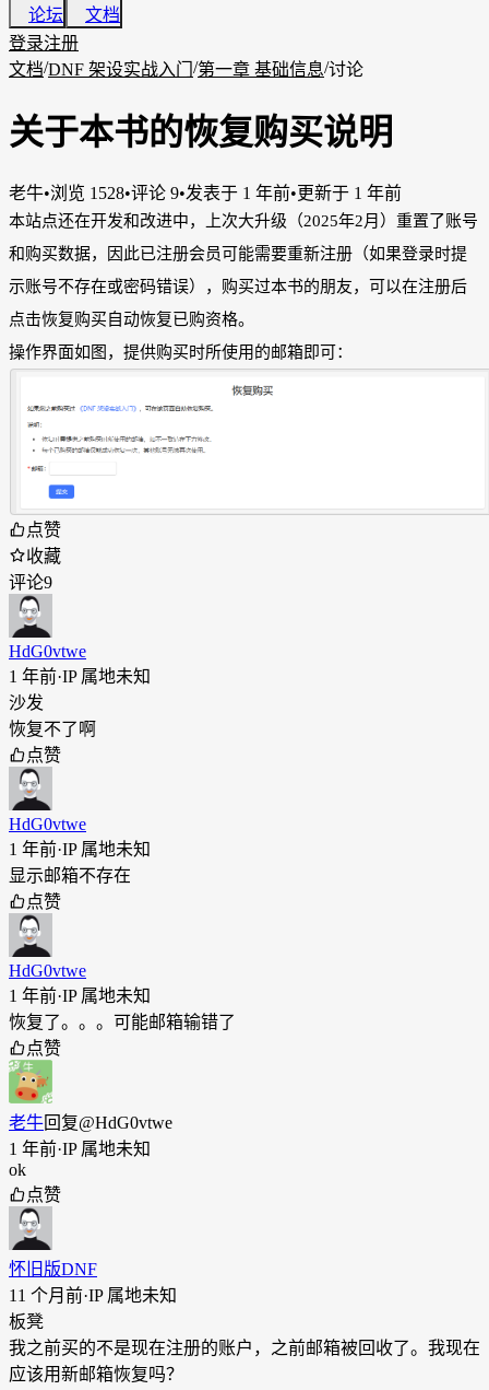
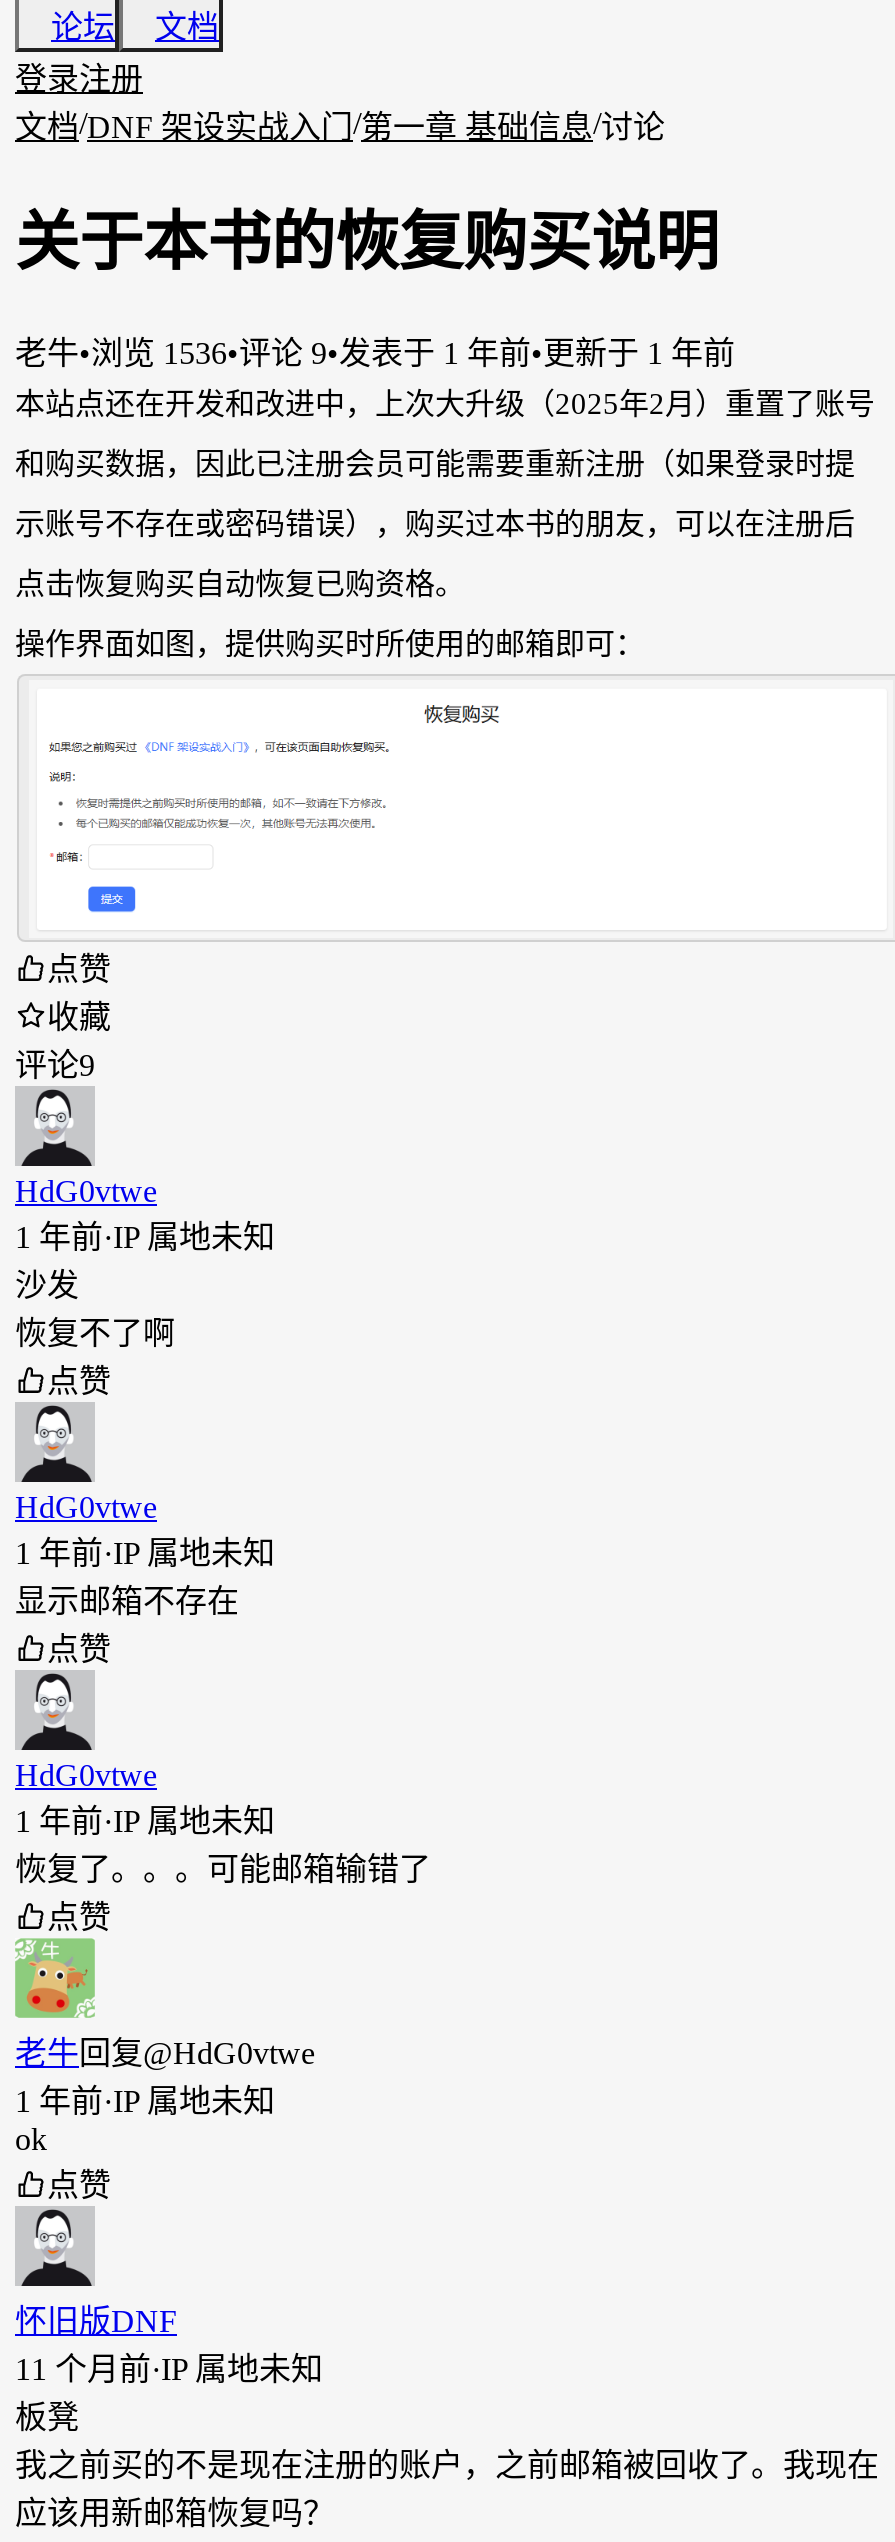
[9,184,402,202] 老牛•浏览 1528•评论 9•发表于1 年前•更新于1 年前 -> [15,336,735,370] 老牛•浏览 1536•评论 9•发表于1 年前•更新于1 年前

